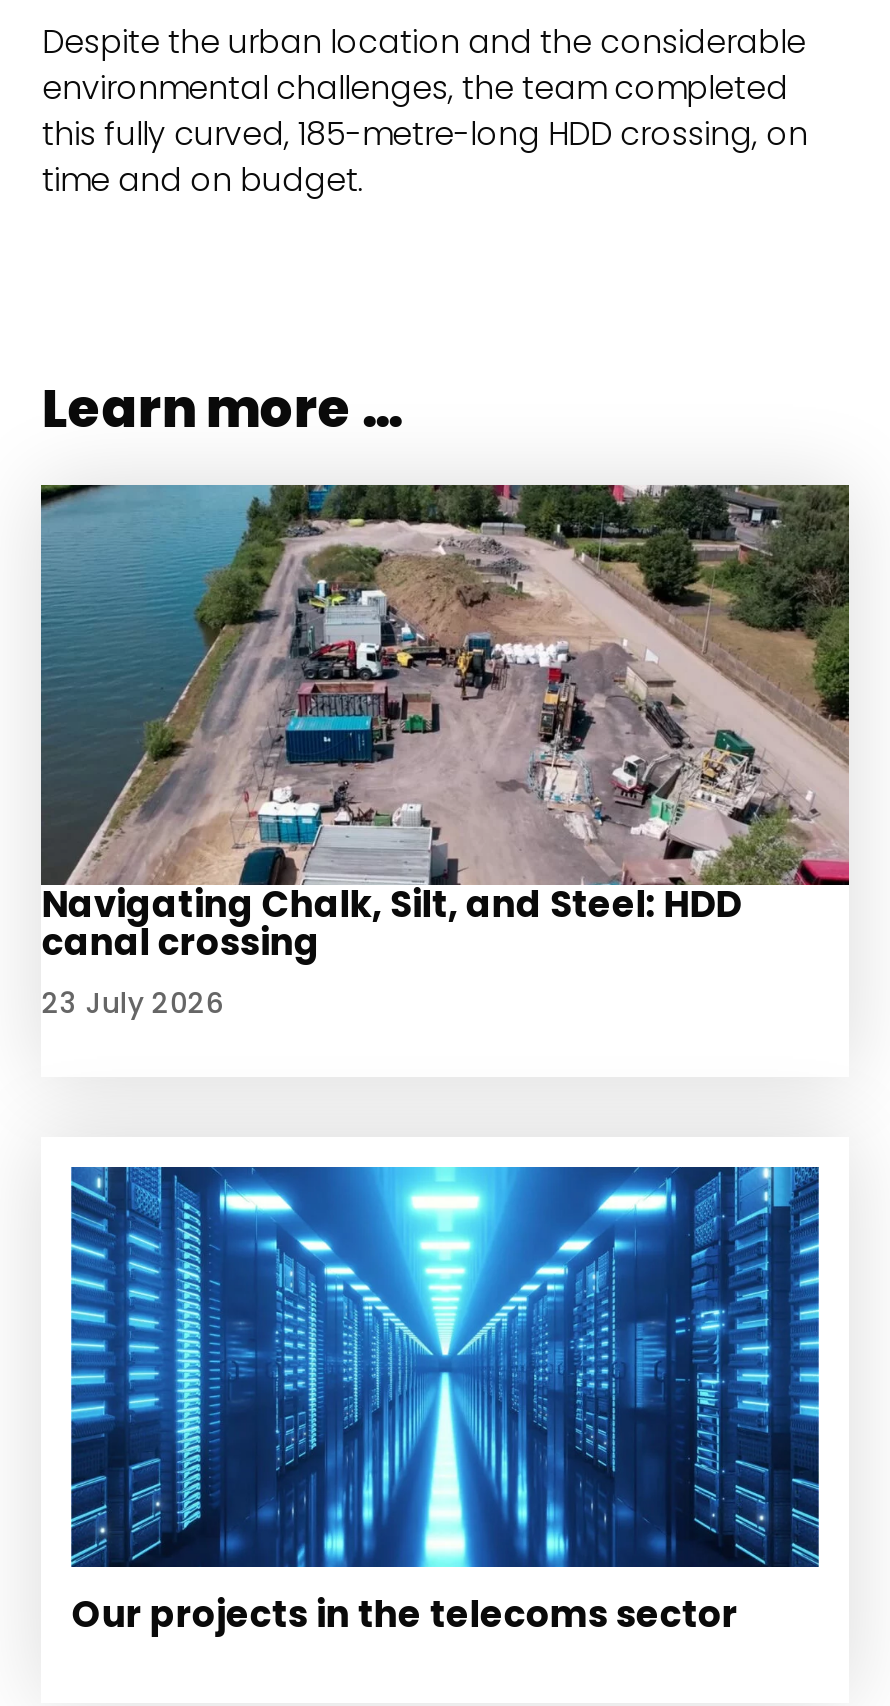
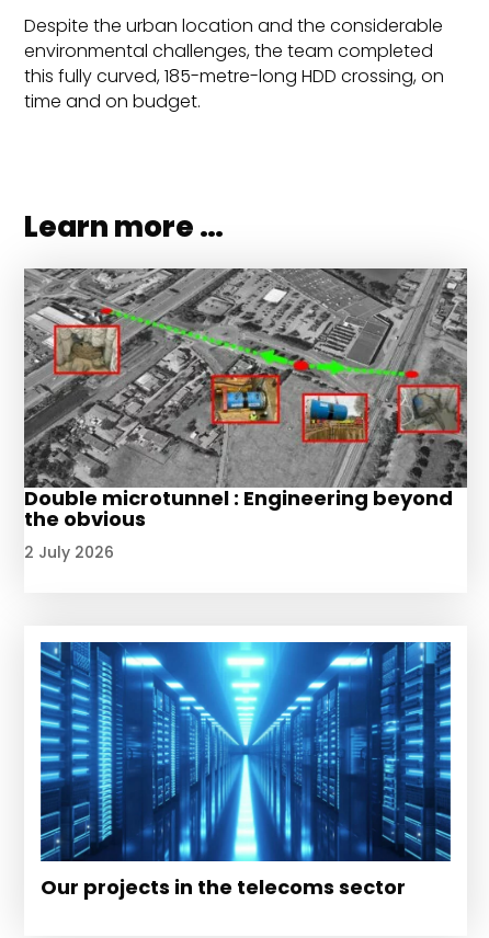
[41,483,851,1023] [image] | Navigating Chalk, Silt, and Steel: HDD | canal crossing | 23 July 2026 -> [24,267,468,563] [image] | Double microtunnel : Engineering beyond | the obvious | 2 July 2026

